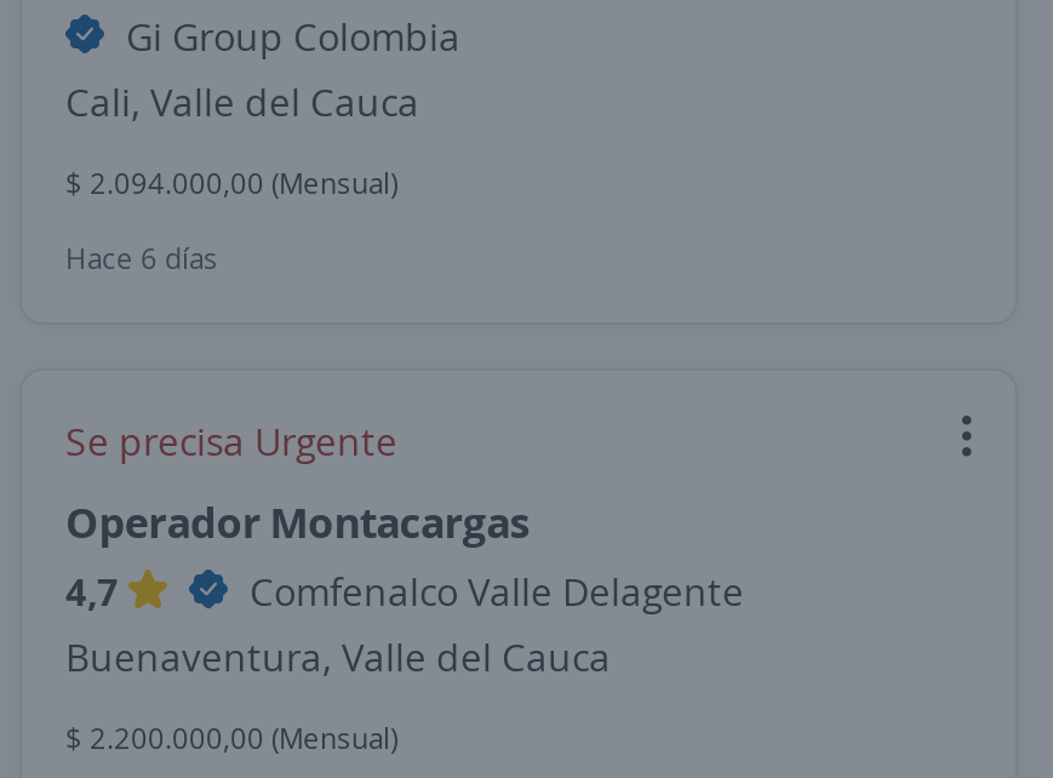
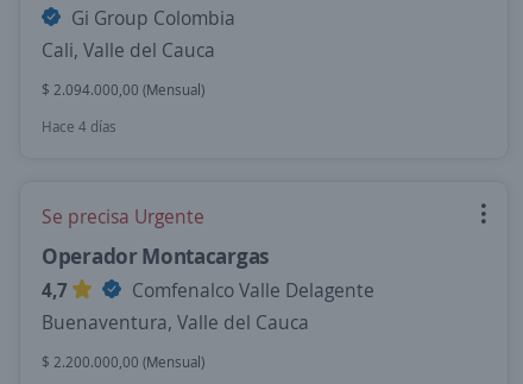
[65,238,218,279] Hace 6 días -> [42,117,116,137] Hace 4 días

